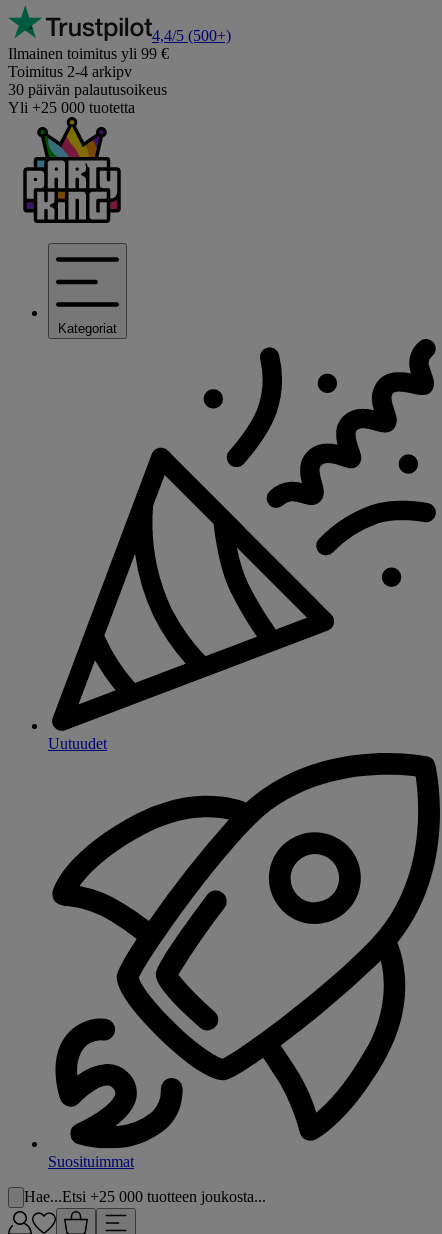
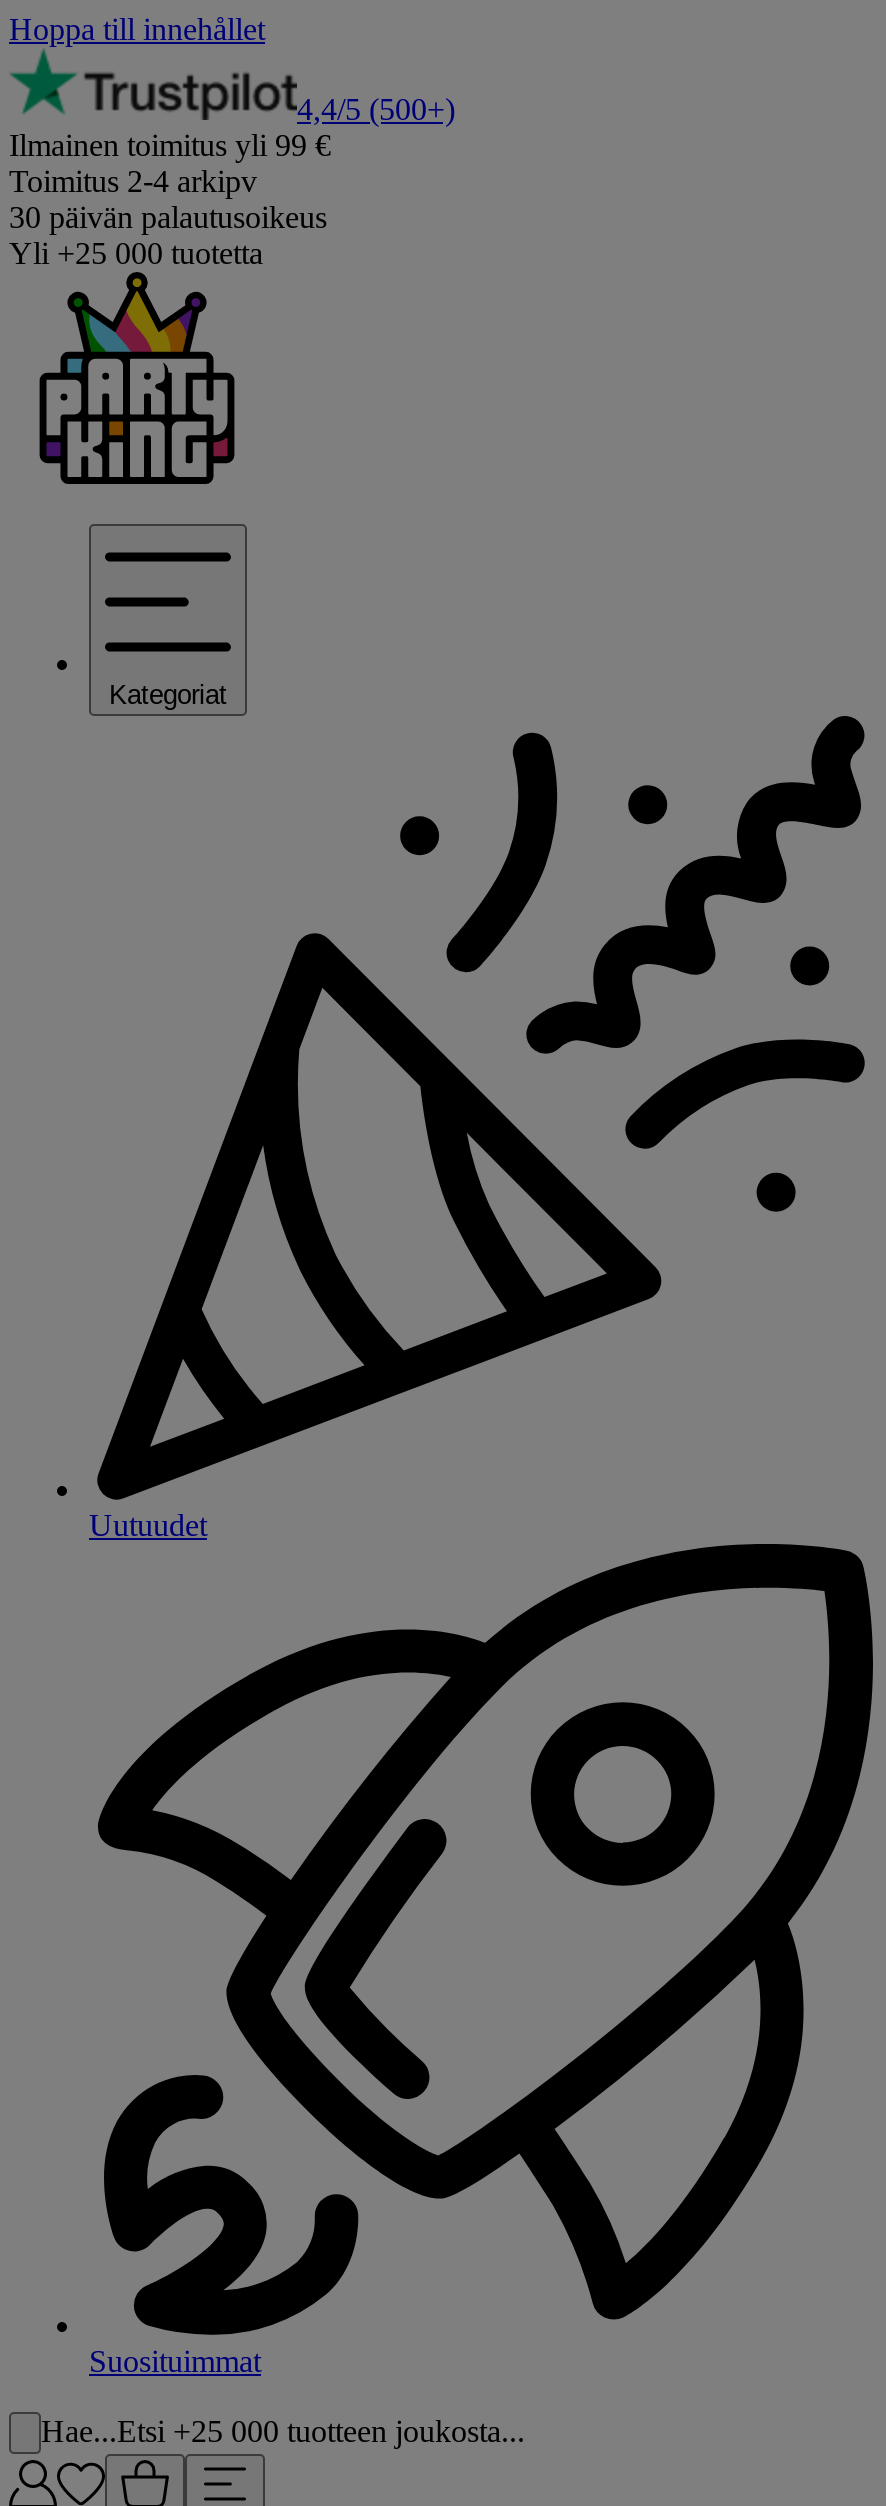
none -> [9,12,265,46] Hoppa till innehållet

